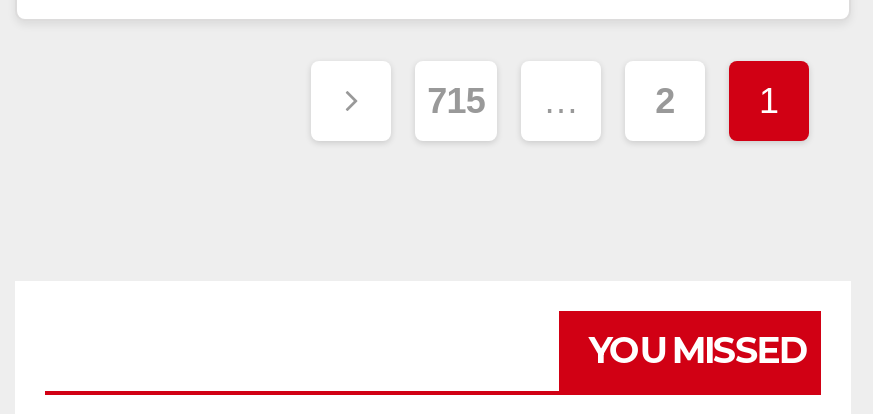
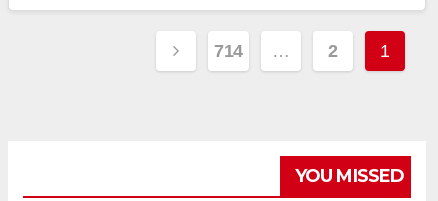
[427,82,485,122] 715 -> [214,41,243,61] 714

